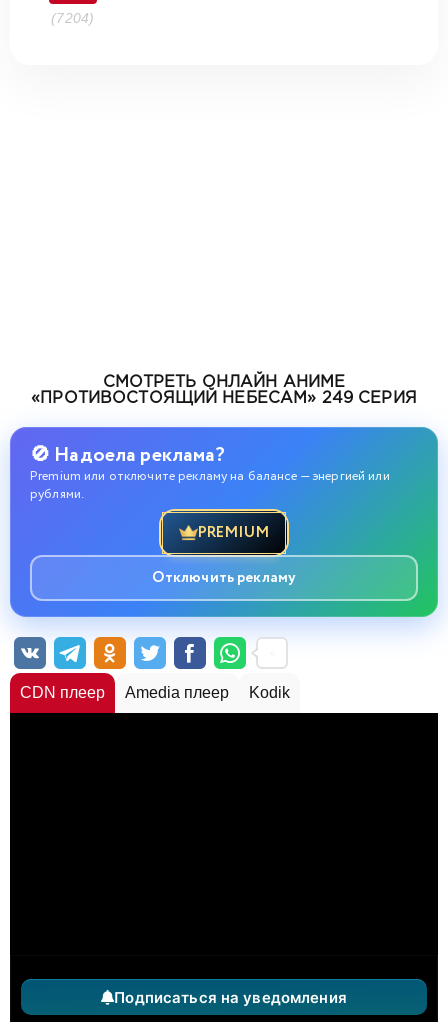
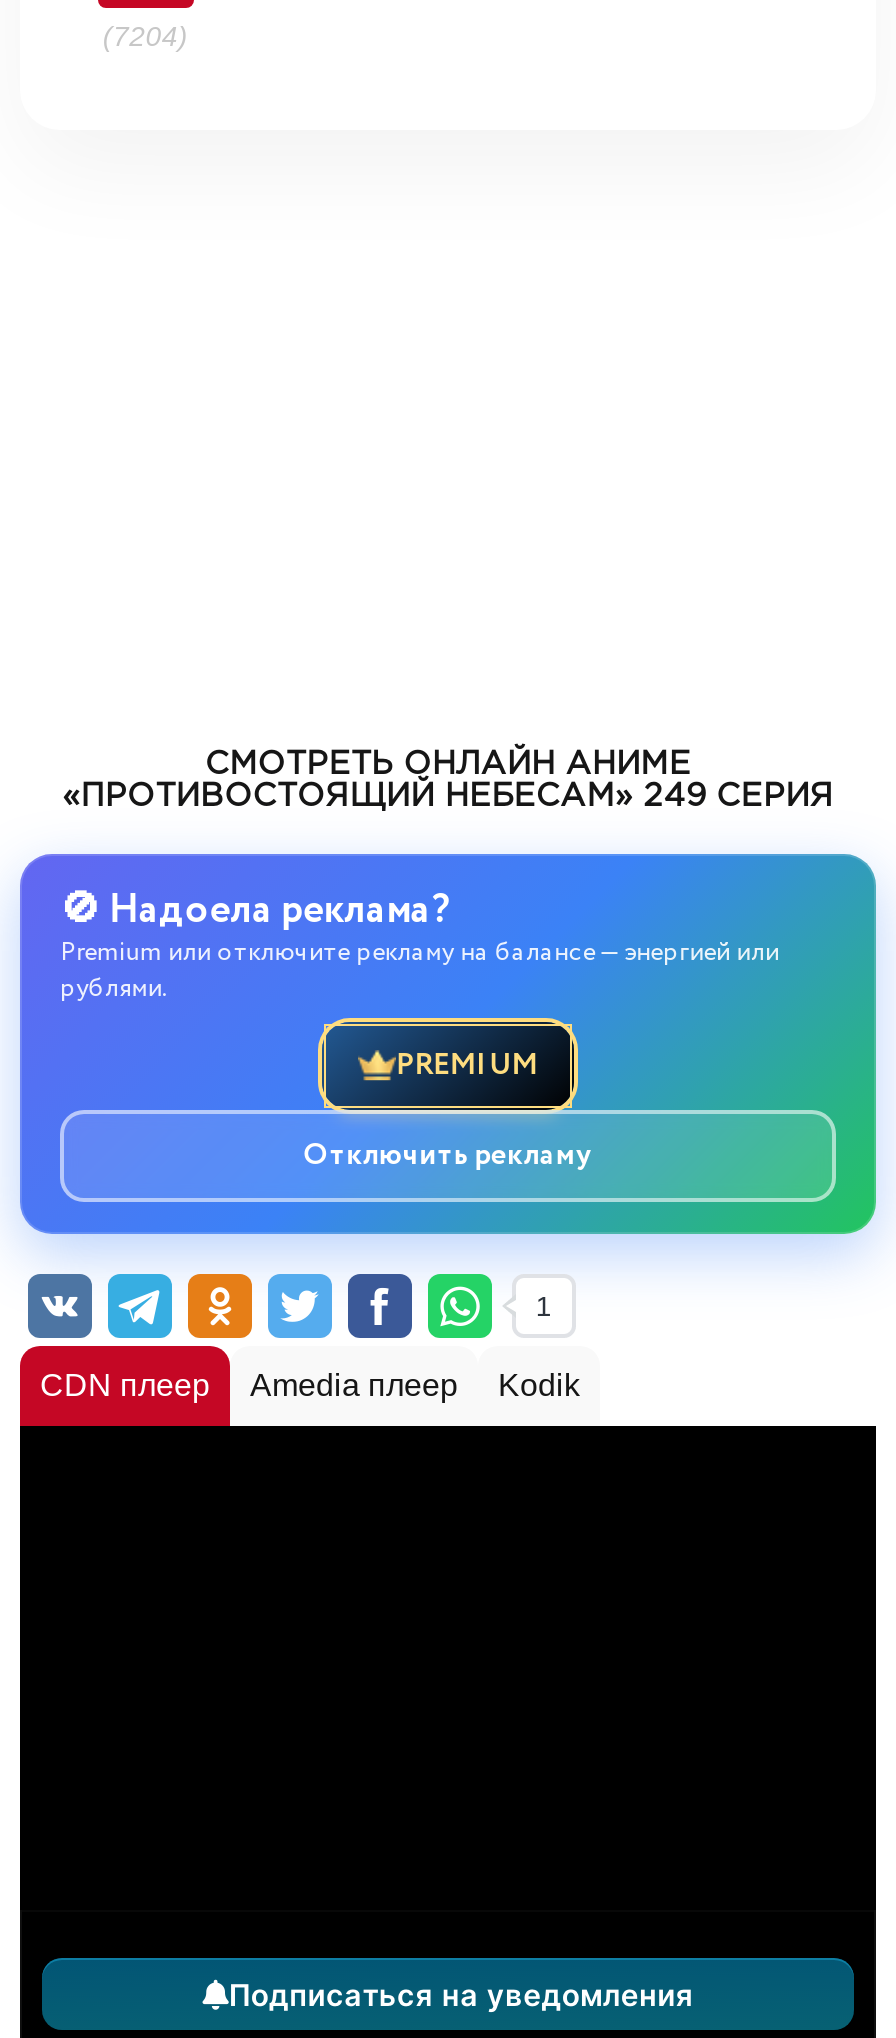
none -> [536,1290,552,1322] 1

